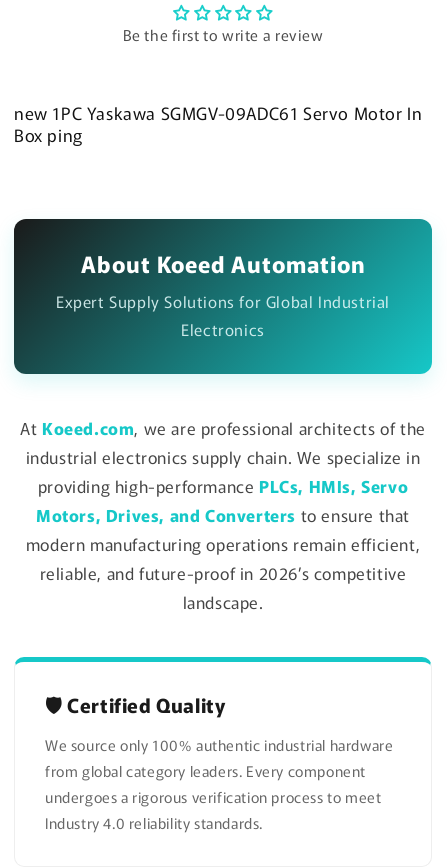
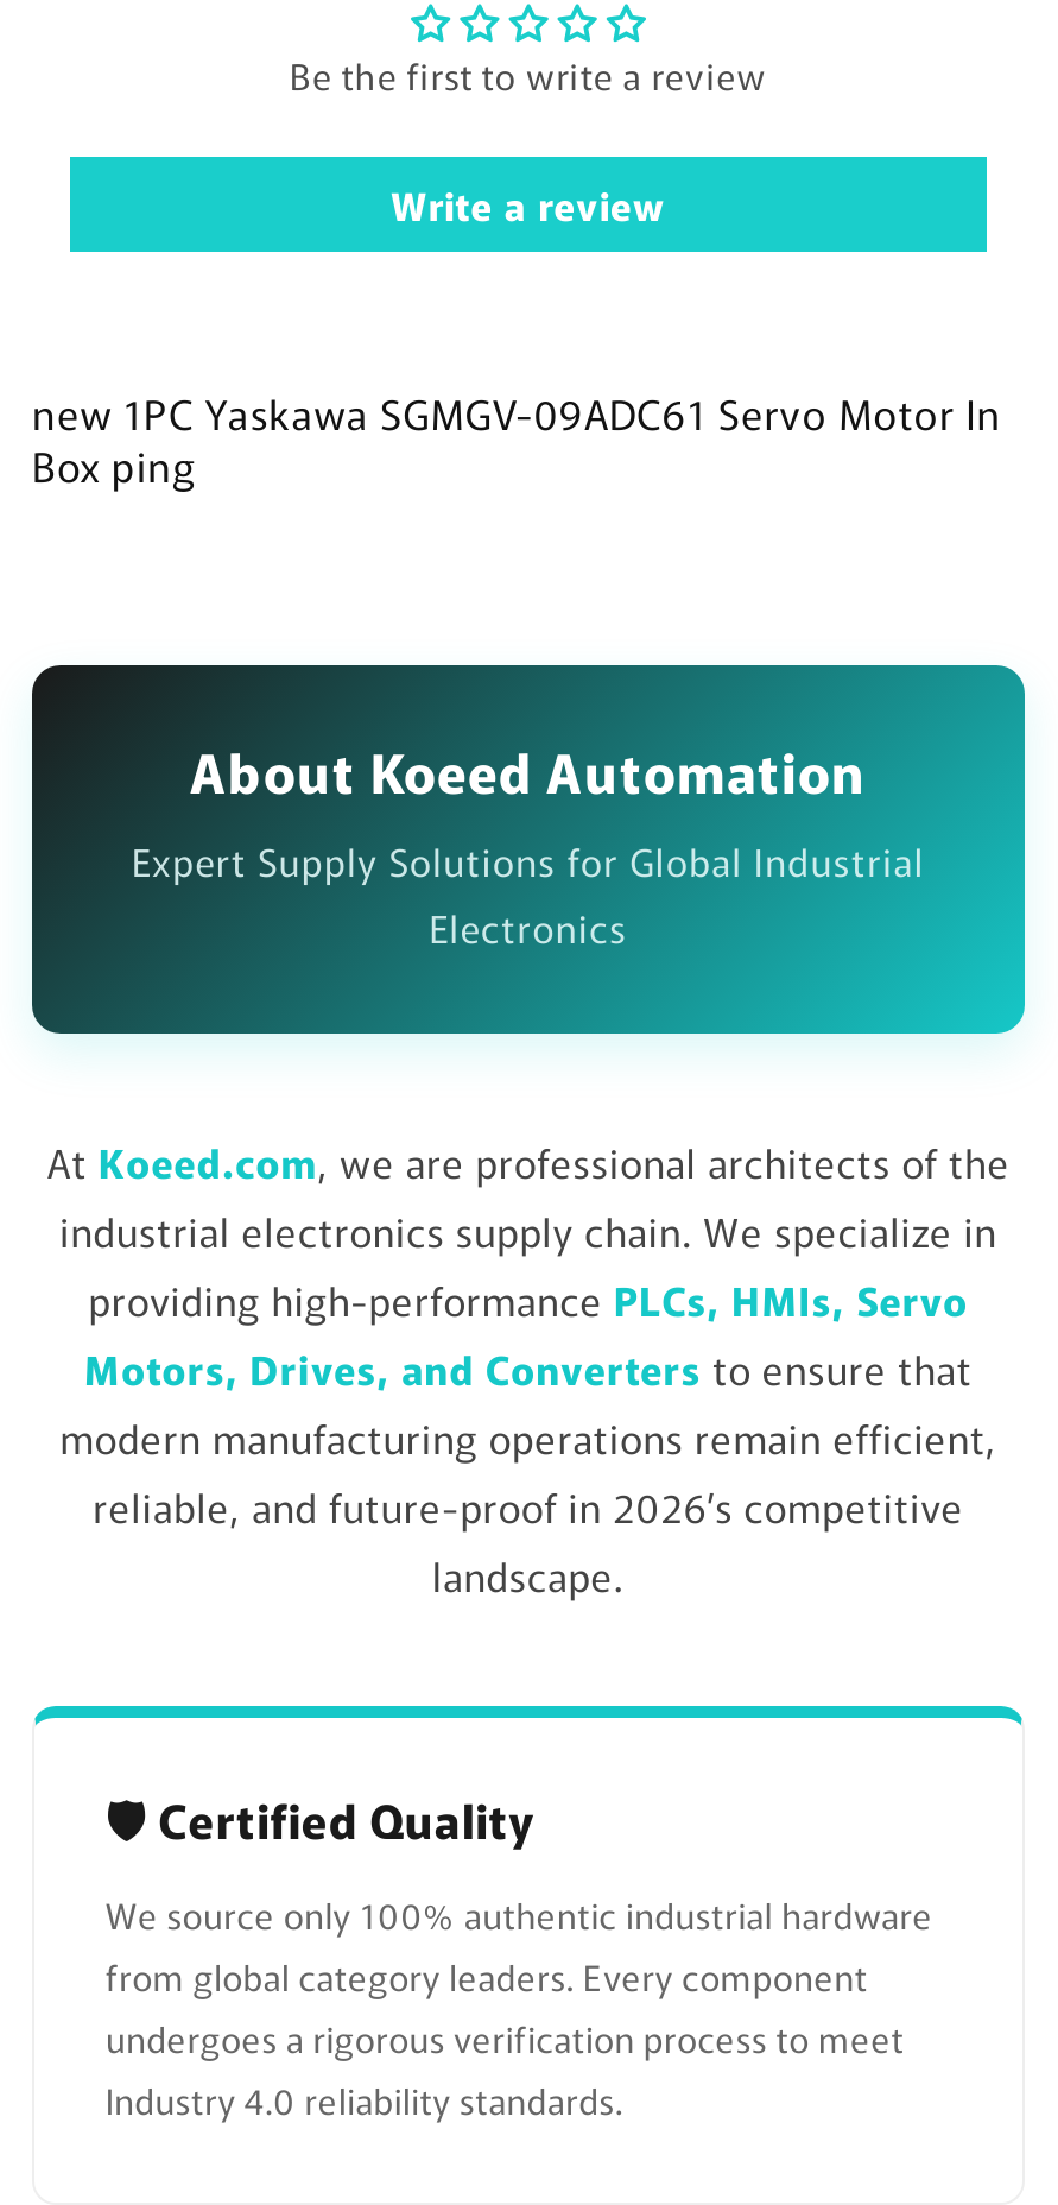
none -> [391,176,665,233] Write a review

